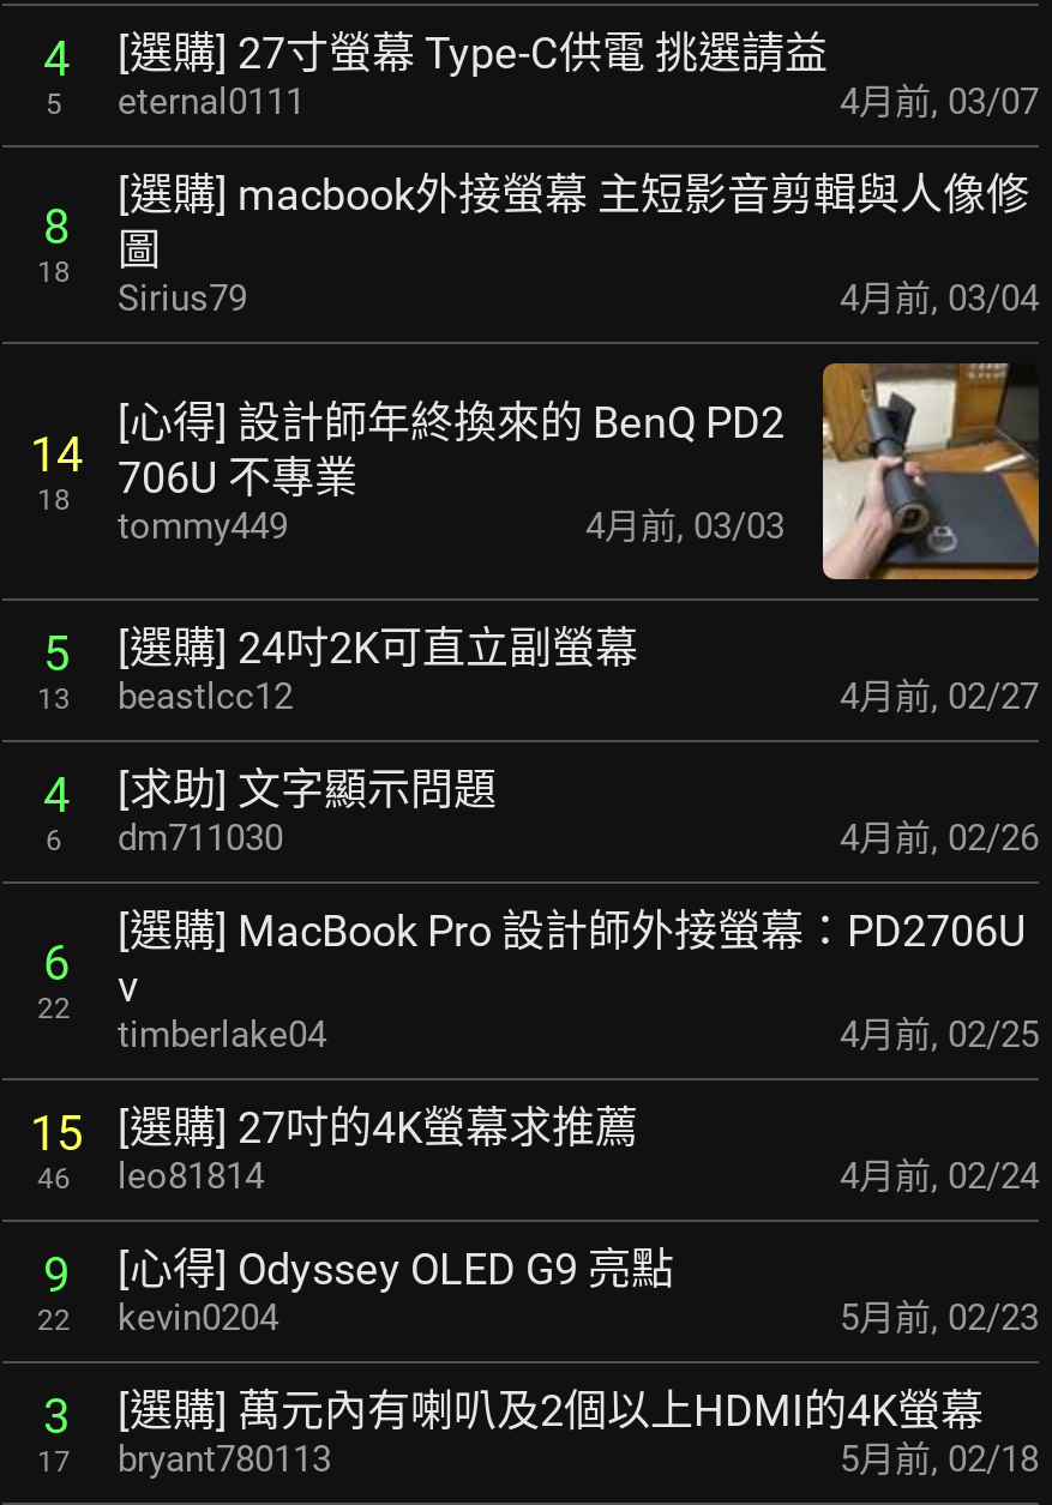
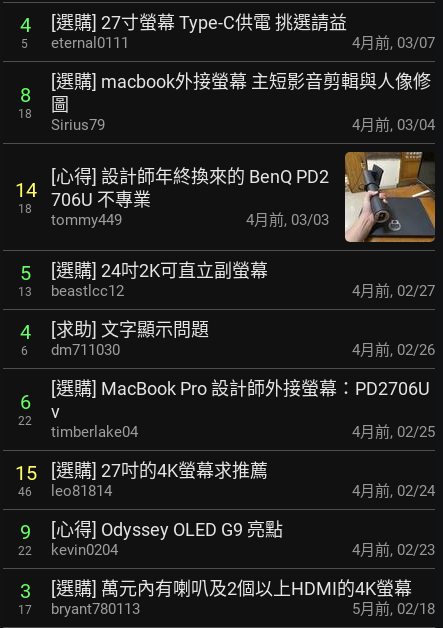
[840,1297,1039,1340] 5月前, 02/23 -> [352,541,435,559] 4月前, 02/23

